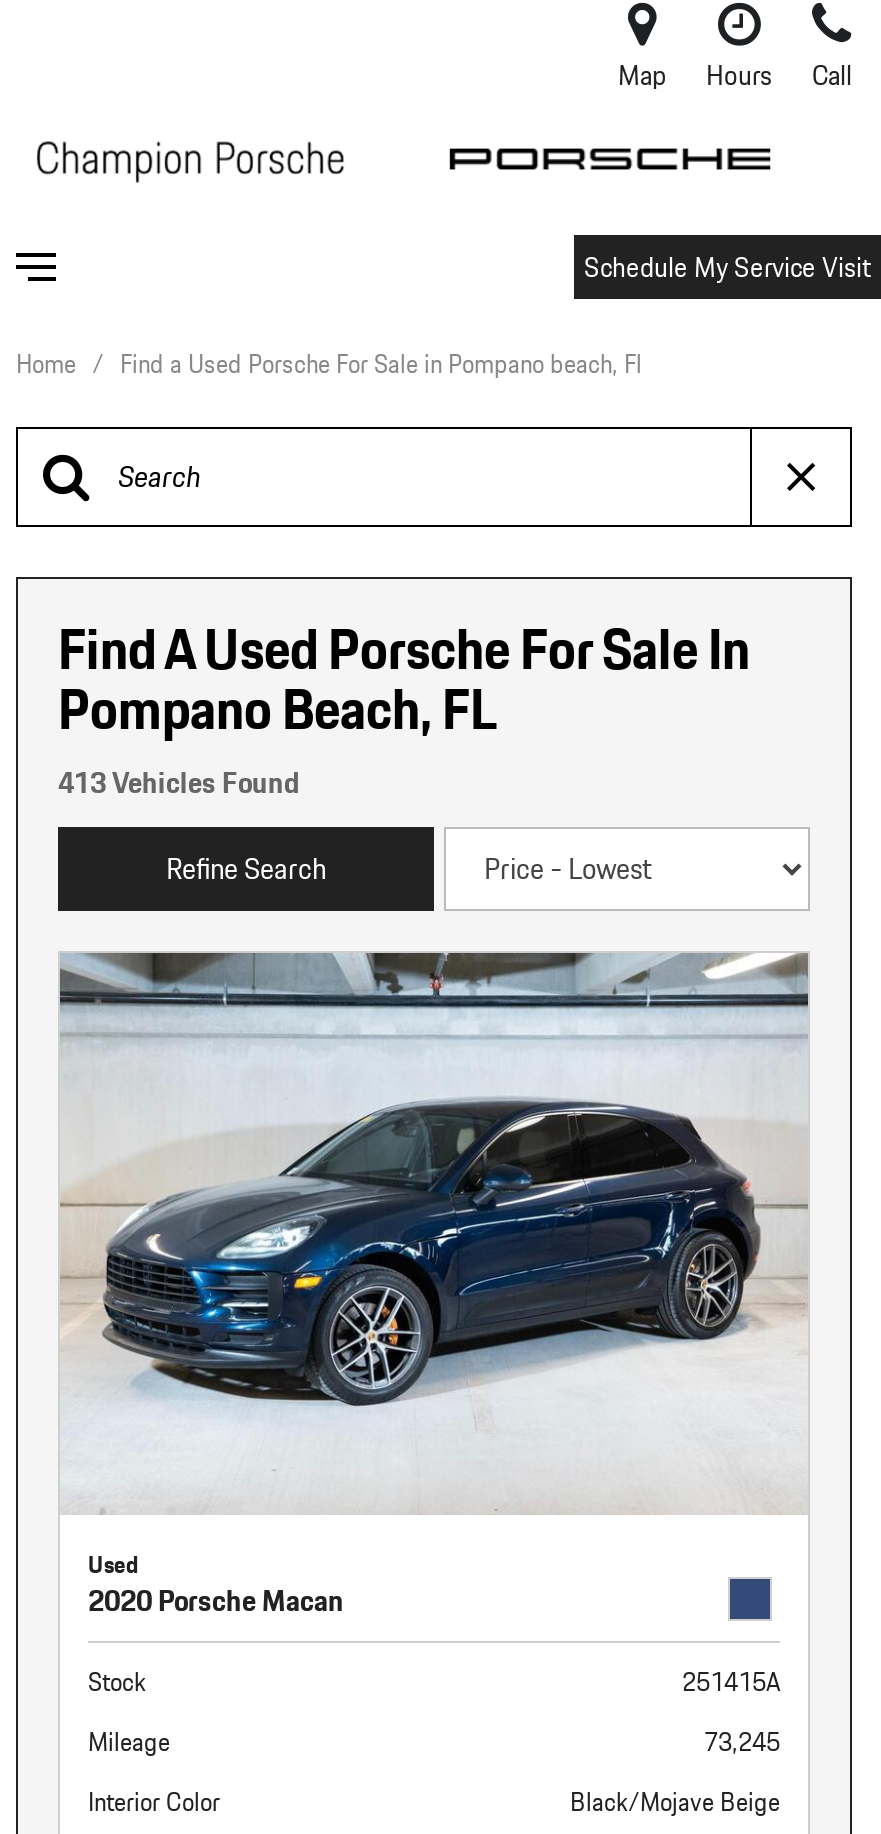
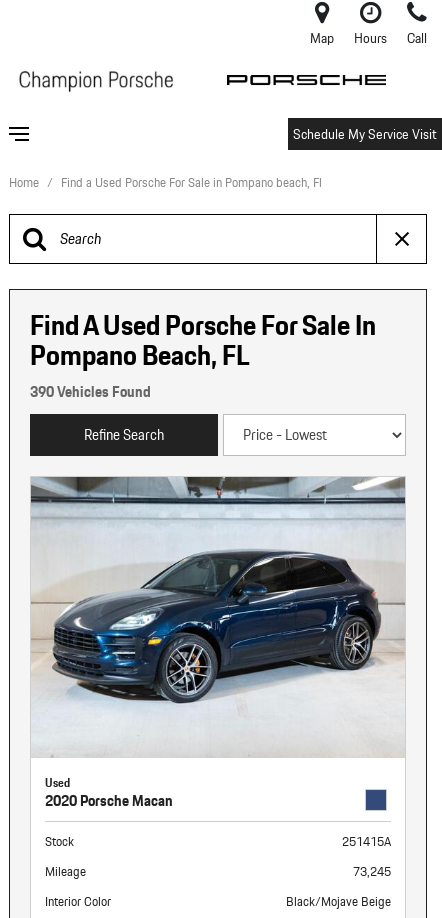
[58,759,300,807] 413 Vehicles Found -> [30,380,151,404] 390 Vehicles Found

